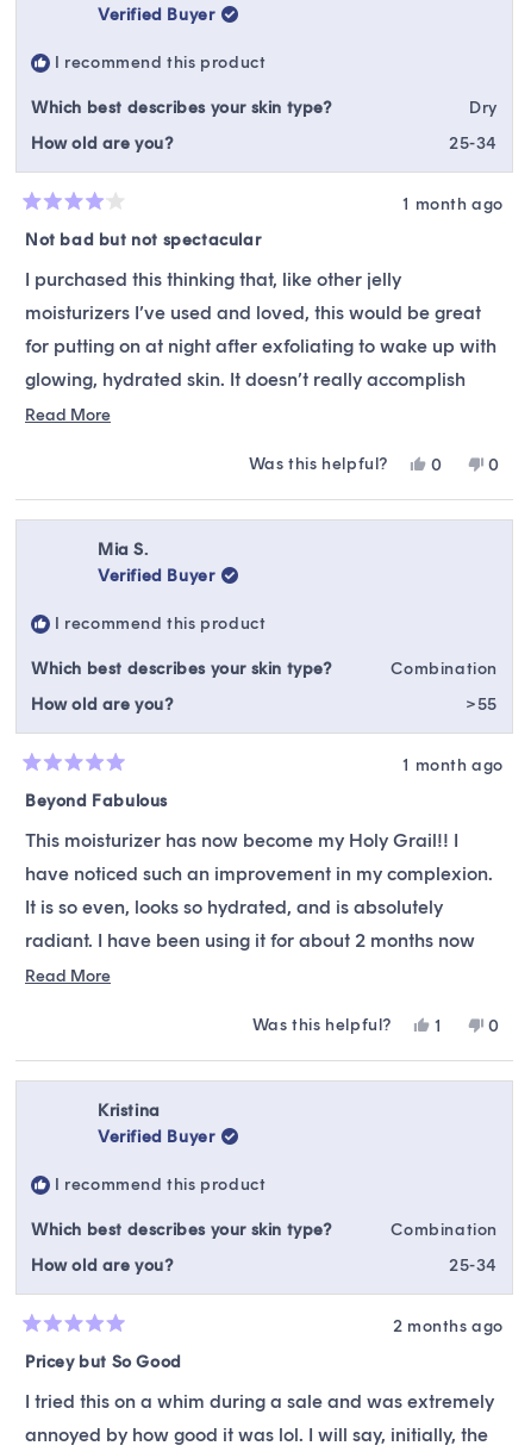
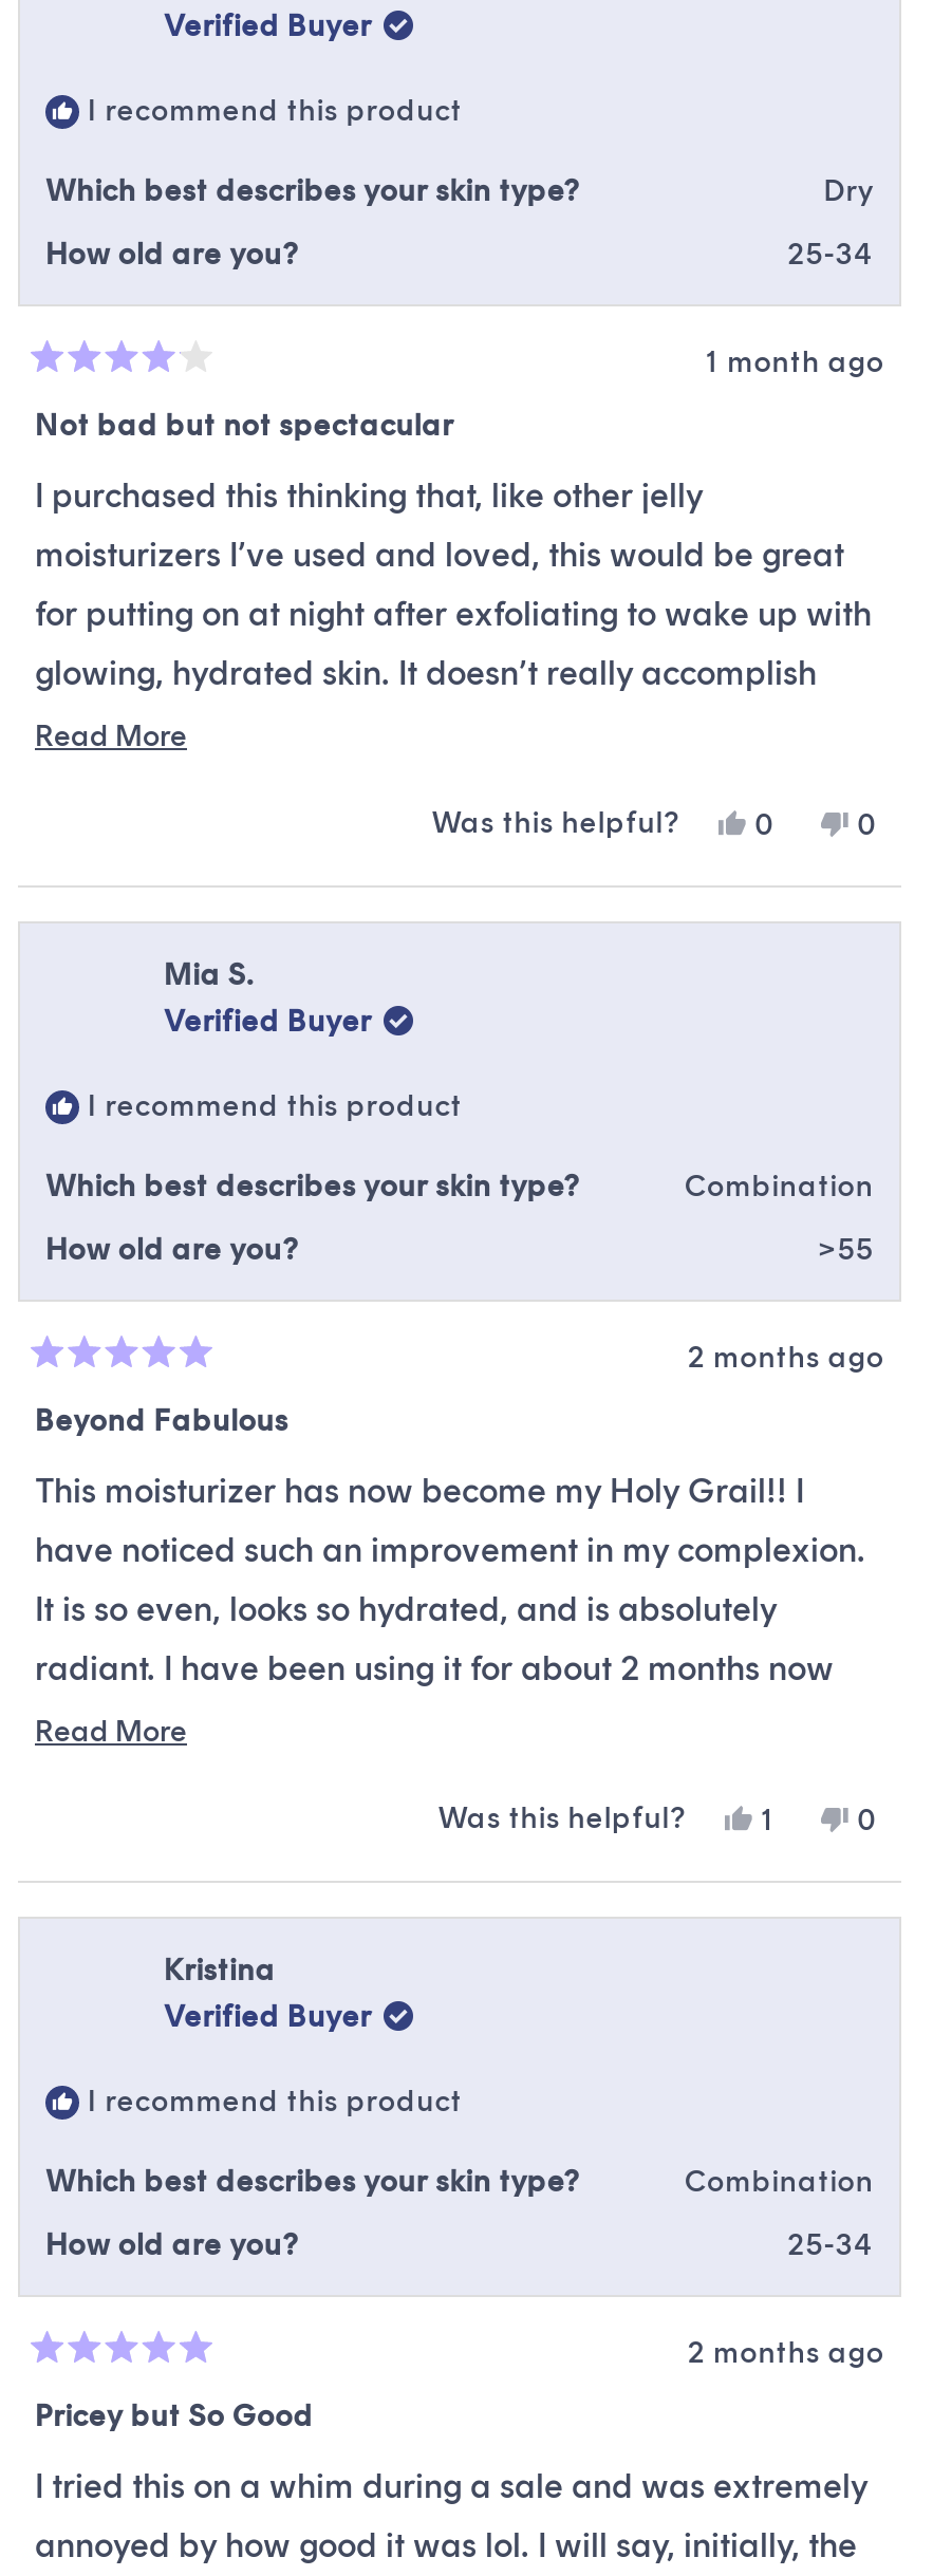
[403,755,504,775] 1 month ago -> [687,1339,884,1375] 2 months ago

